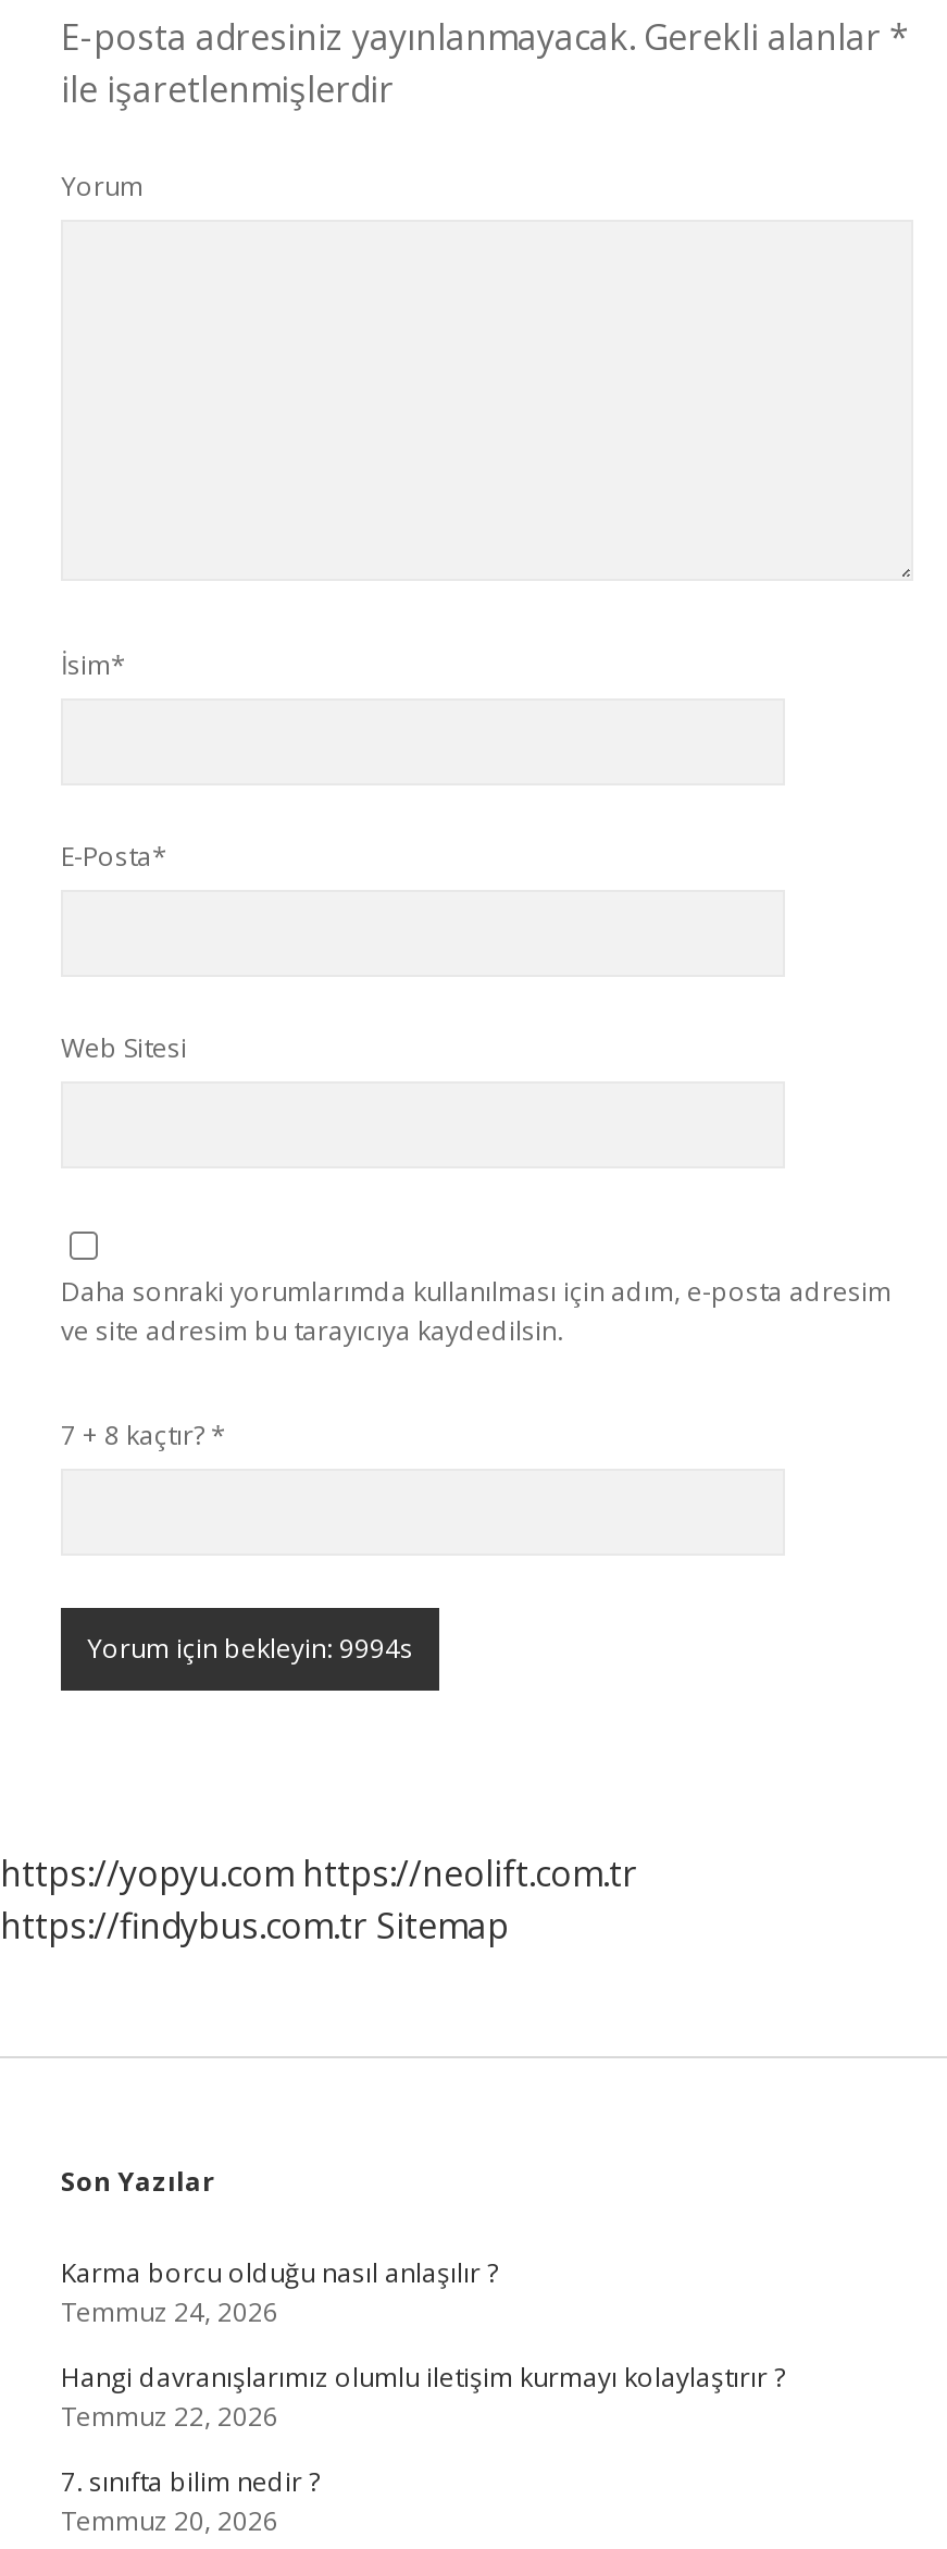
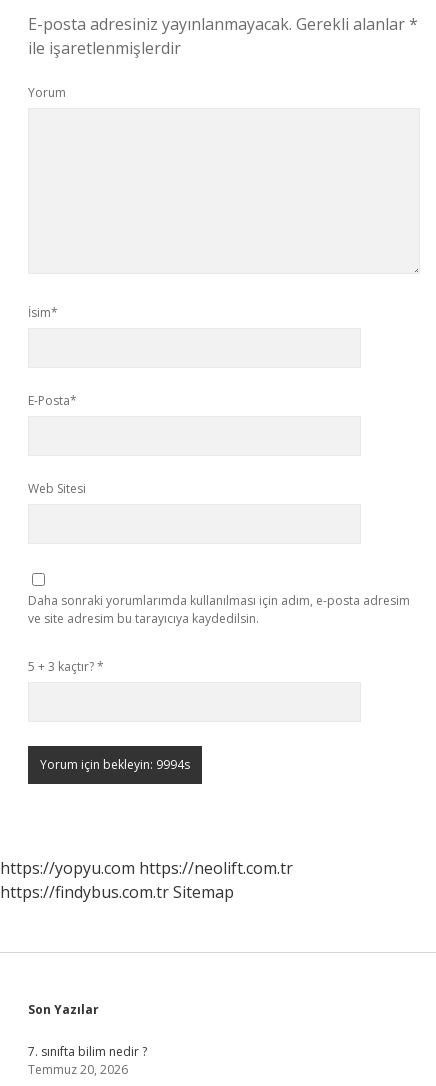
[61,1416,226,1453] 7 + 8 kaçtır? * -> [28,658,104,675] 5 + 3 kaçtır? *
[61,2254,785,2435] Karma borcu olduğu nasıl anlaşılır ? | Temmuz 24, 2026 | Hangi davranışlarımız olumlu iletişim kurmayı kolaylaştırır ? | Temmuz 22, 2026 -> none

